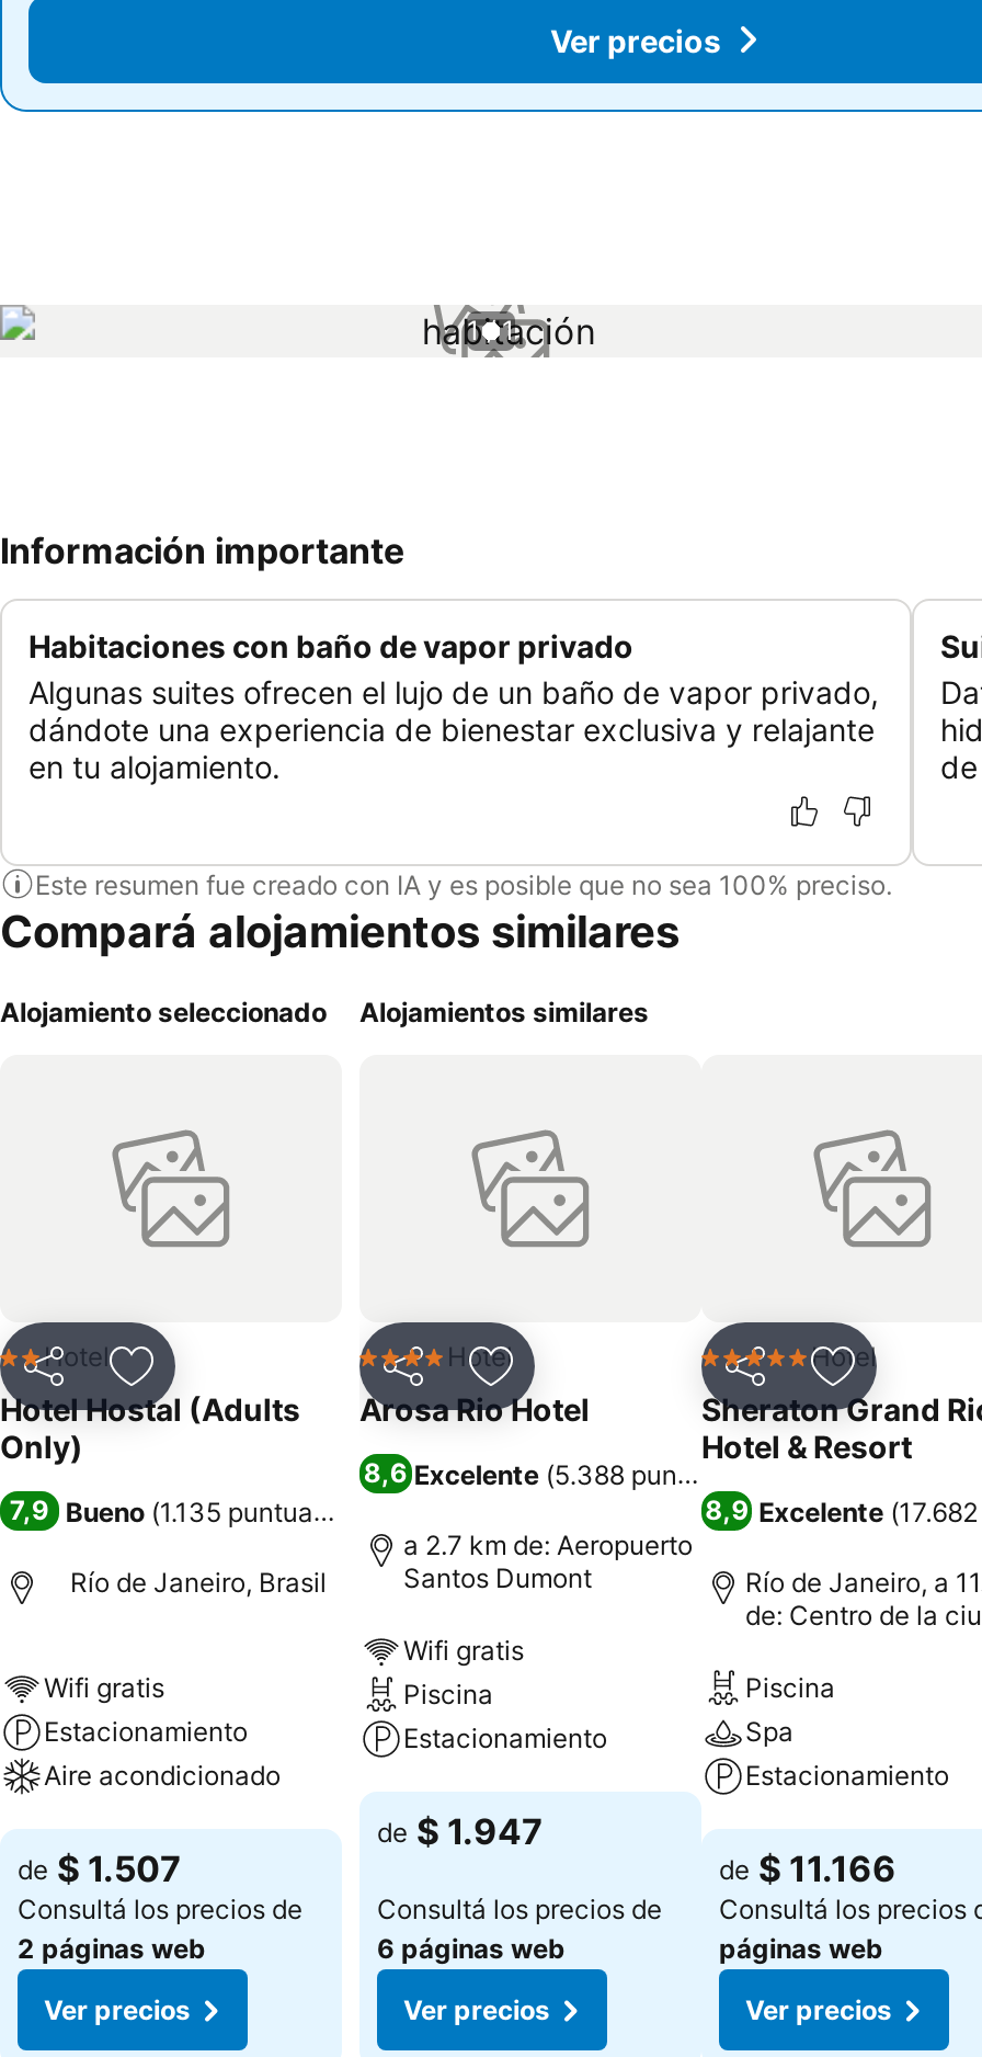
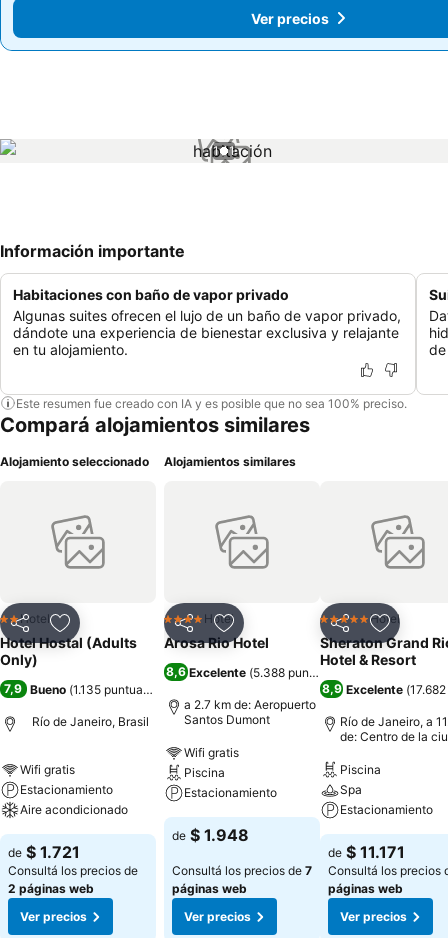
[377,1809,544,1853] de $ 1.947 -> [172,825,249,845] de $ 1.948
[18,1846,182,1890] de $ 1.507 -> [8,842,80,862] de $ 1.721
[719,1846,897,1890] de $ 11.166 -> [328,842,405,862] de $ 11.171
[377,1893,662,1965] Consultá los precios de | 6 páginas web -> [172,863,312,896] Consultá los precios de 7 | páginas web

